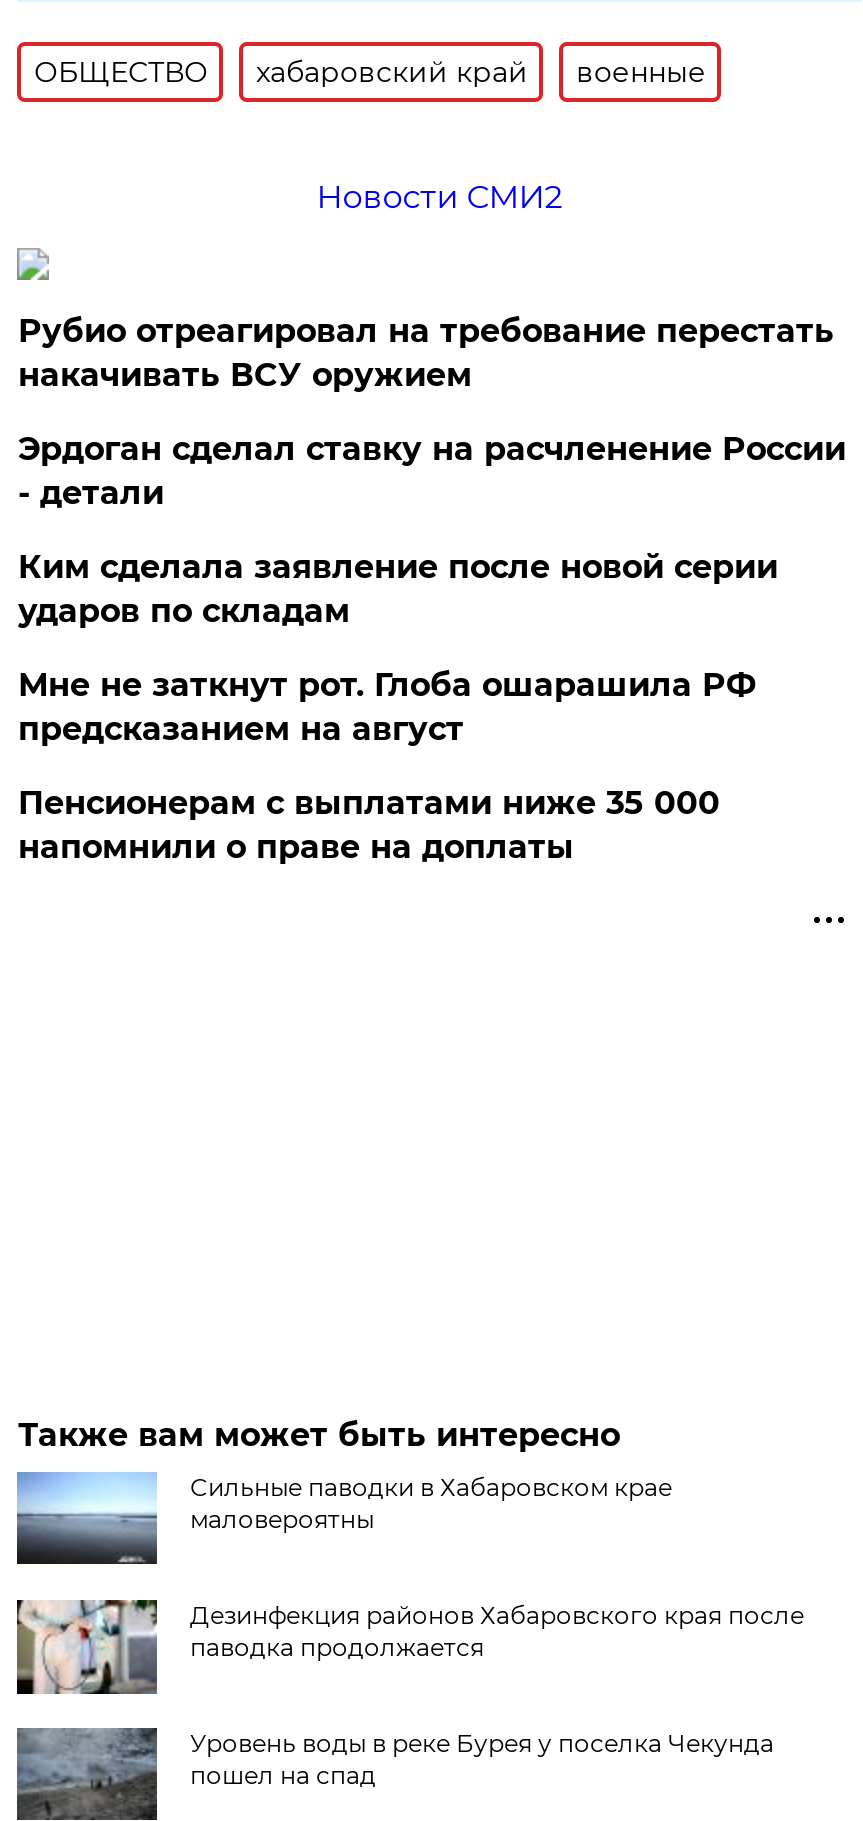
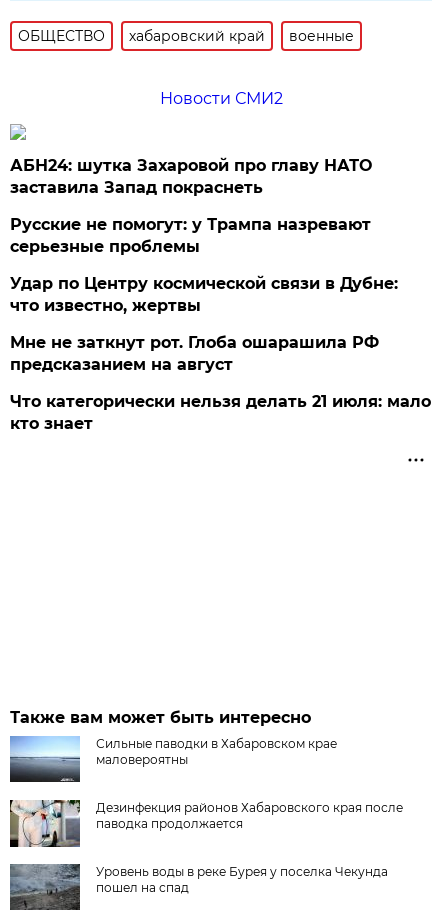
[18,312,834,394] Рубио отреагировал на требование перестать | накачивать ВСУ оружием -> [10,156,372,197] АБН24: шутка Захаровой про главу НАТО | заставила Запад покраснеть
[18,430,846,512] Эрдоган сделал ставку на расчленение России | - детали -> [10,215,371,256] Русские не помогут: у Трампа назревают | серьезные проблемы
[18,548,778,630] Ким сделала заявление после новой серии | ударов по складам -> [10,274,398,315] Удар по Центру космической связи в Дубне: | что известно, жертвы
[18,784,720,866] Пенсионерам с выплатами ниже 35 000 | напомнили о праве на доплаты -> [10,392,431,433] Что категорически нельзя делать 21 июля: мало | кто знает

